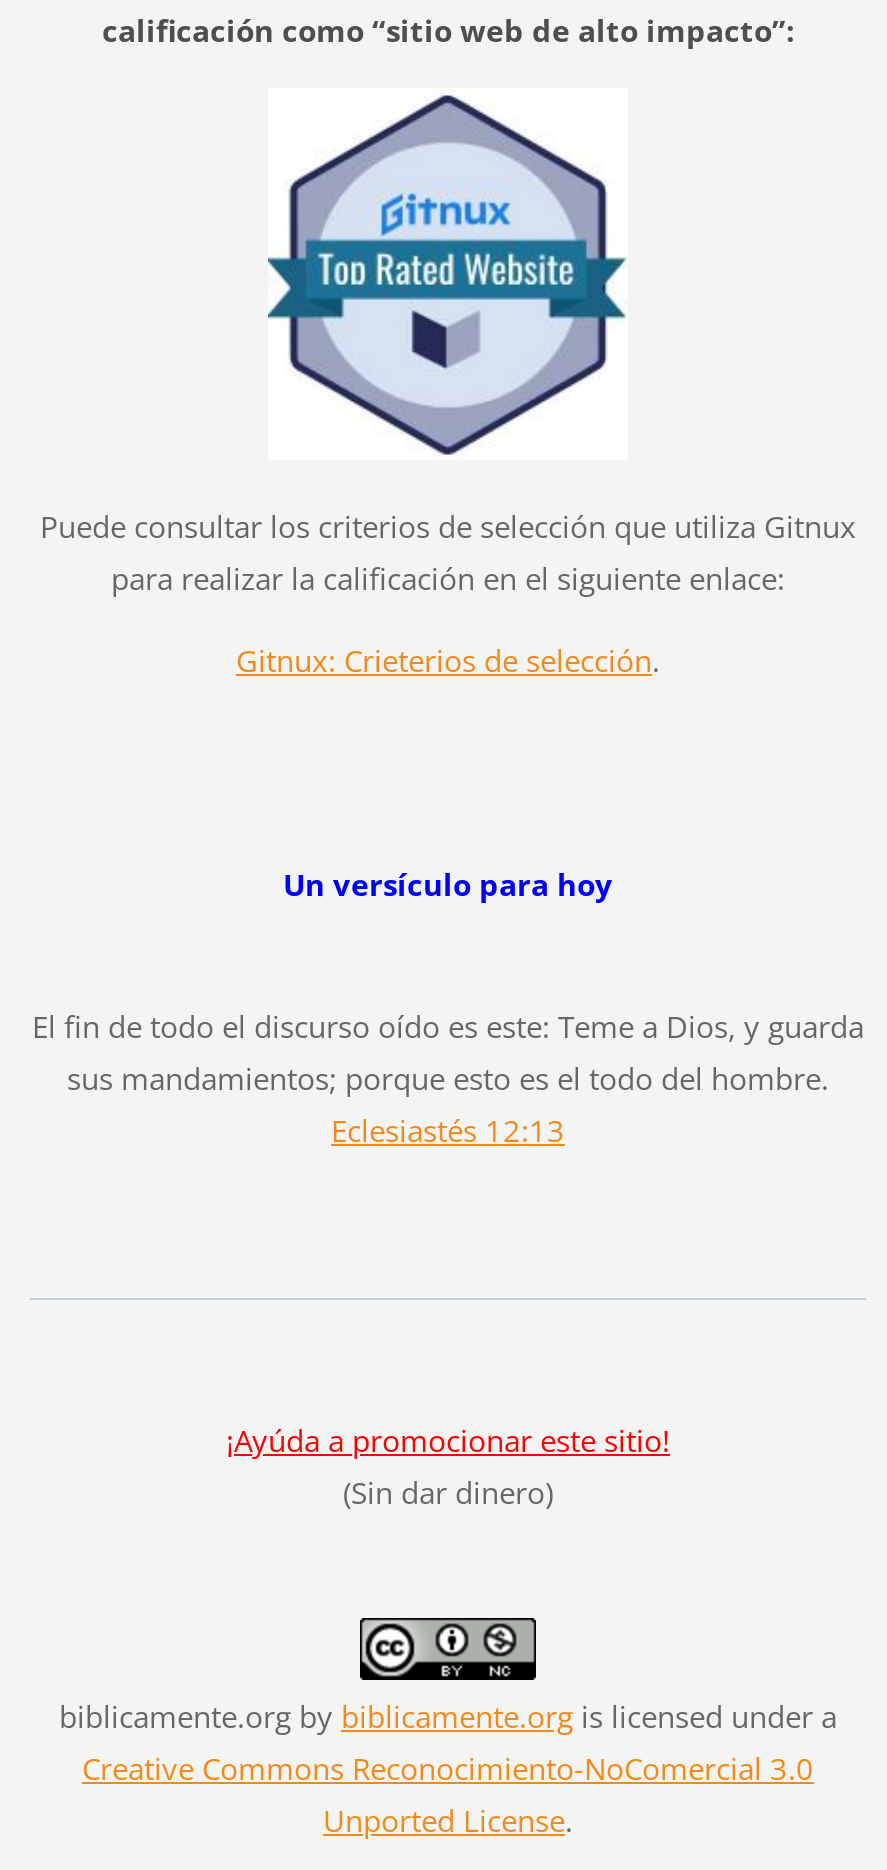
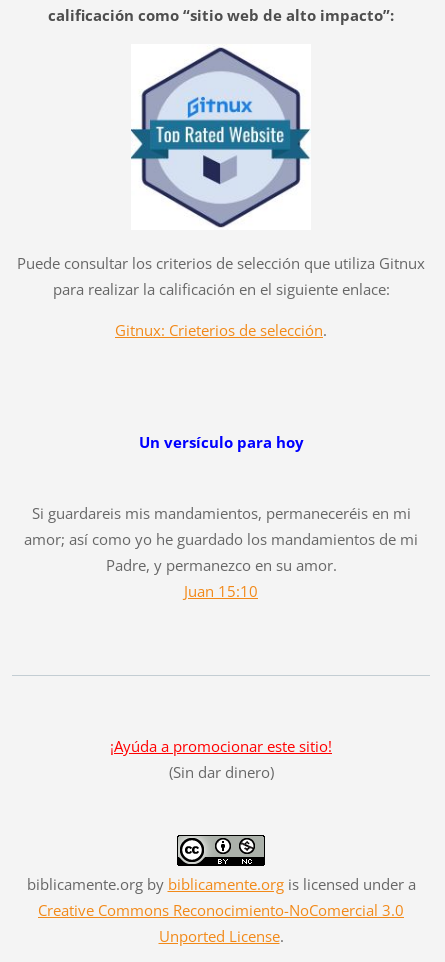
[32,1007,864,1151] El fin de todo el discurso oído es este: Teme a Dios, y guarda | sus mandamientos; porque esto es el todo del hombre. | Eclesiastés 12:13 -> [24,503,418,601] Si guardareis mis mandamientos, permaneceréis en mi | amor; así como yo he guardado los mandamientos de mi | Padre, y permanezco en su amor. | Juan 15:10

